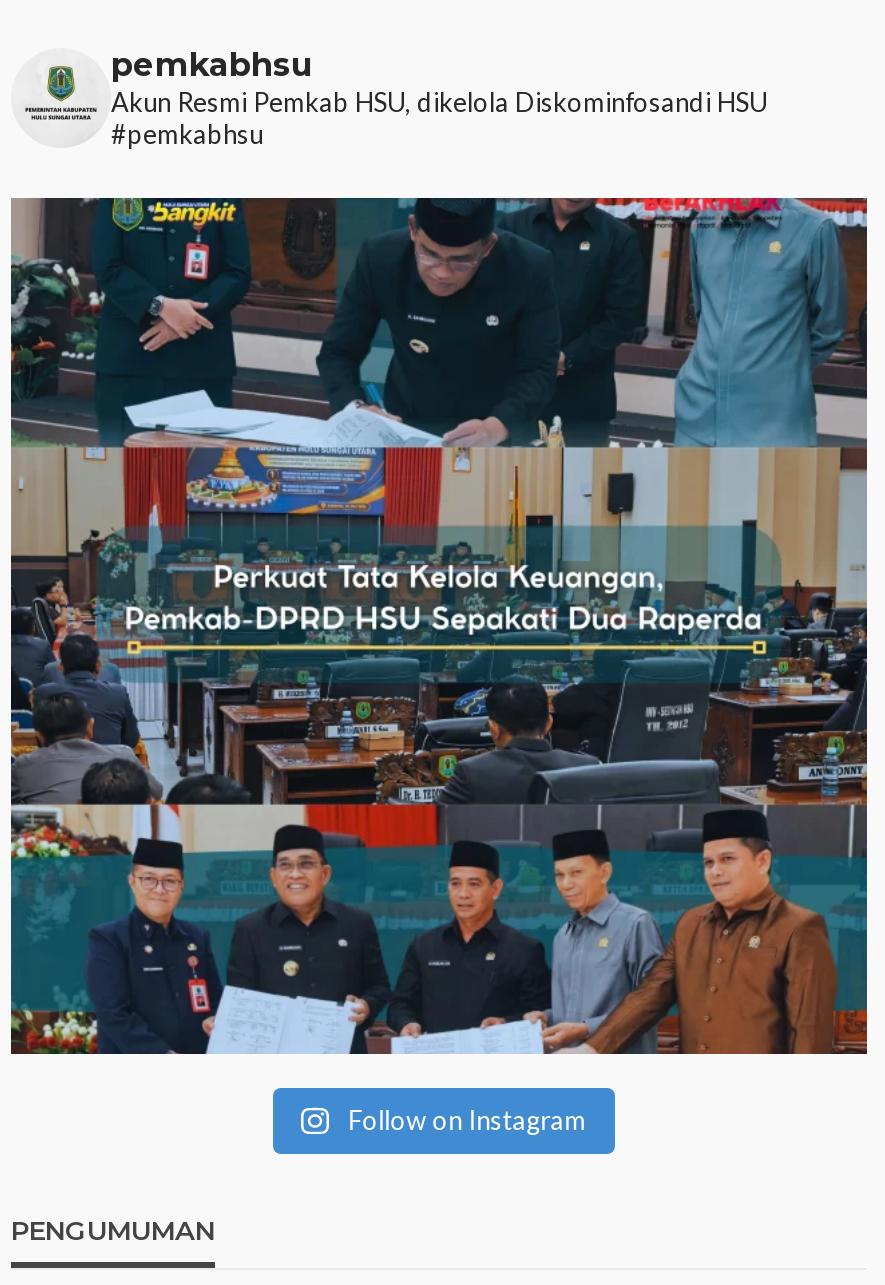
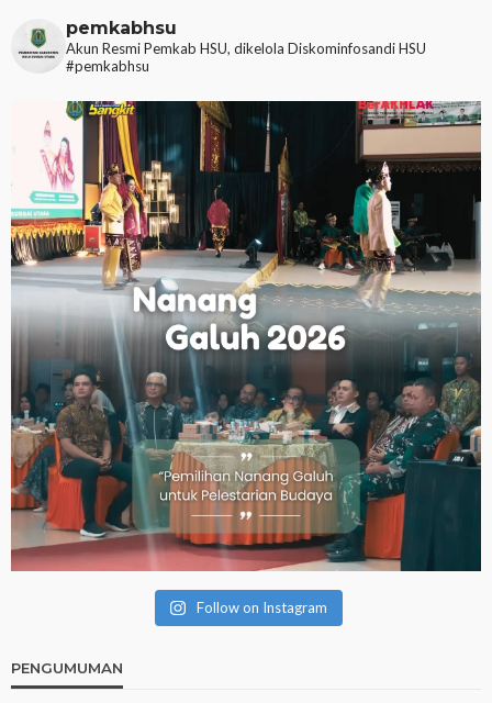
[9,195,869,1057] [image] -> [10,100,482,572] [image]

